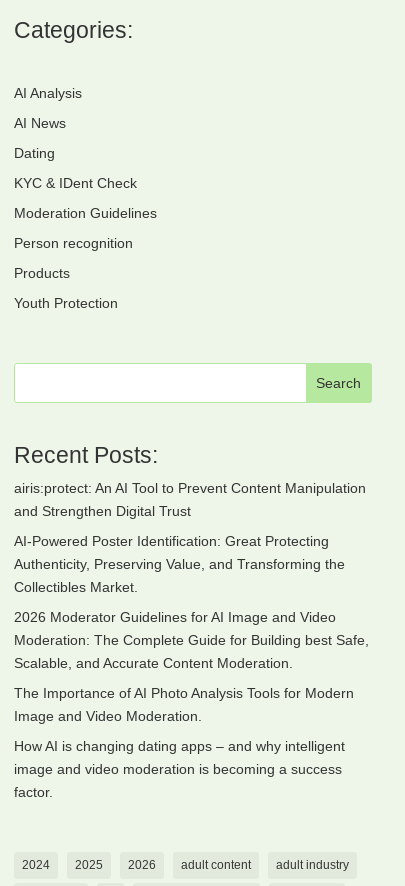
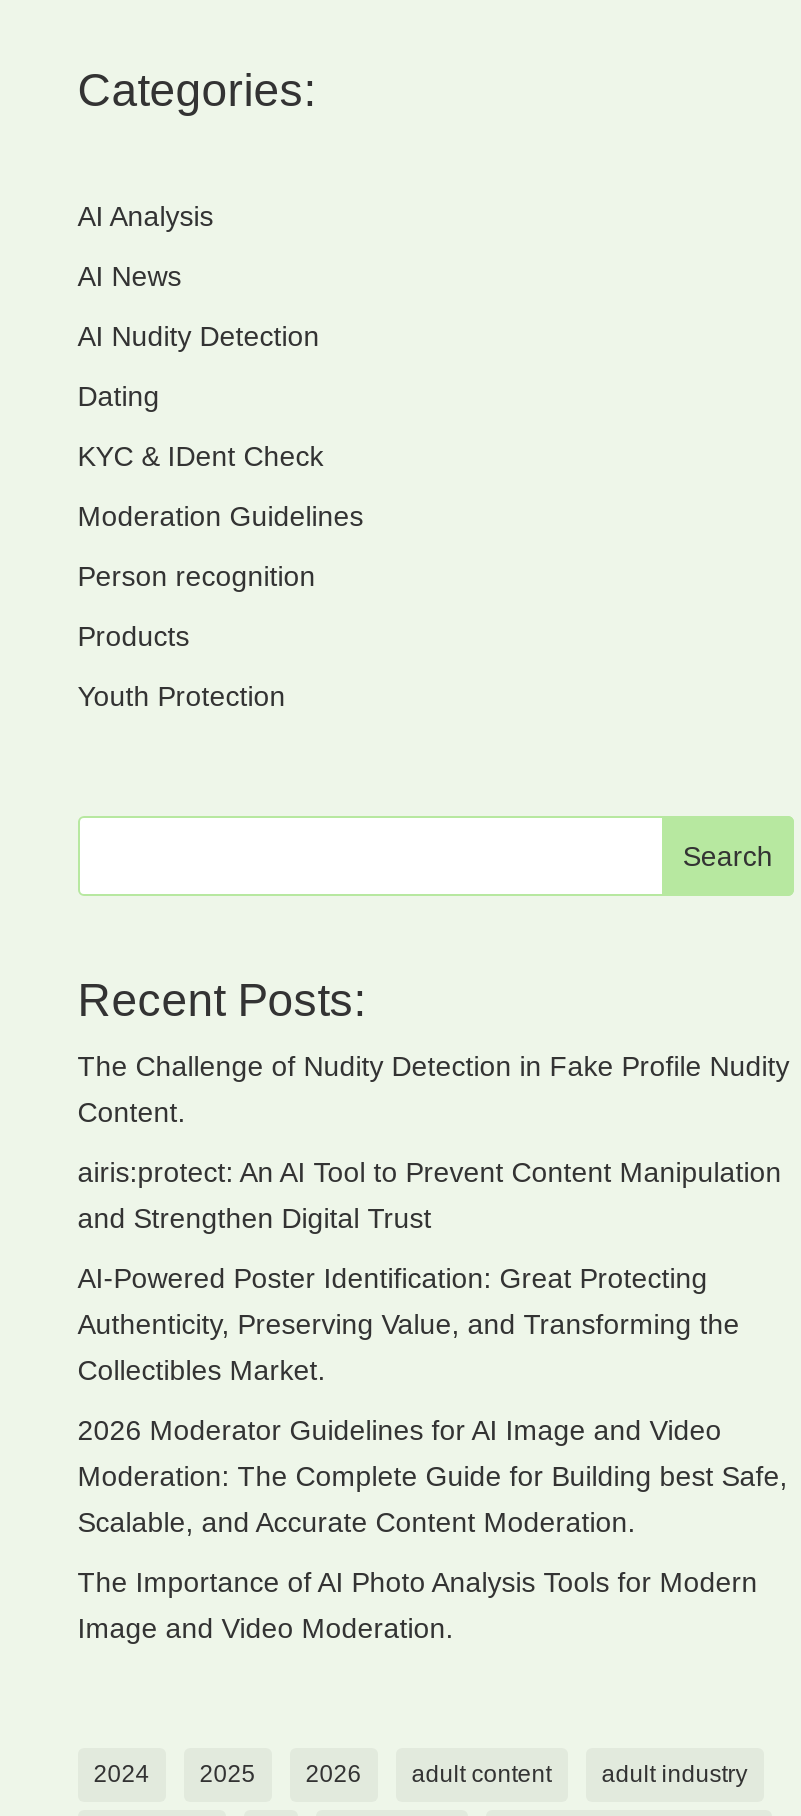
none -> [78,320,320,352] AI Nudity Detection
moved [14,145,361,468] -> [78,380,773,1026]: Dating | KYC & IDent Check | Moderation Guidelines | Person recognition | Products | Youth Protection | Search | Recent Posts:
none -> [78,1050,790,1128] The Challenge of Nudity Detection in Fake Profile Nudity | Content.
moved [14,480,369,724] -> [78,1156,788,1644]: airis:protect: An AI Tool to Prevent Content Manipulation | and Strengthen Digital Trust | AI-Powered Poster Identification: Great Protecting | ... | The Importance of AI Photo Analysis Tools for Modern | Image and Video Moderation.
[14,738,345,800] How AI is changing dating apps – and why intelligent | image and video moderation is becoming a success | factor. -> none

